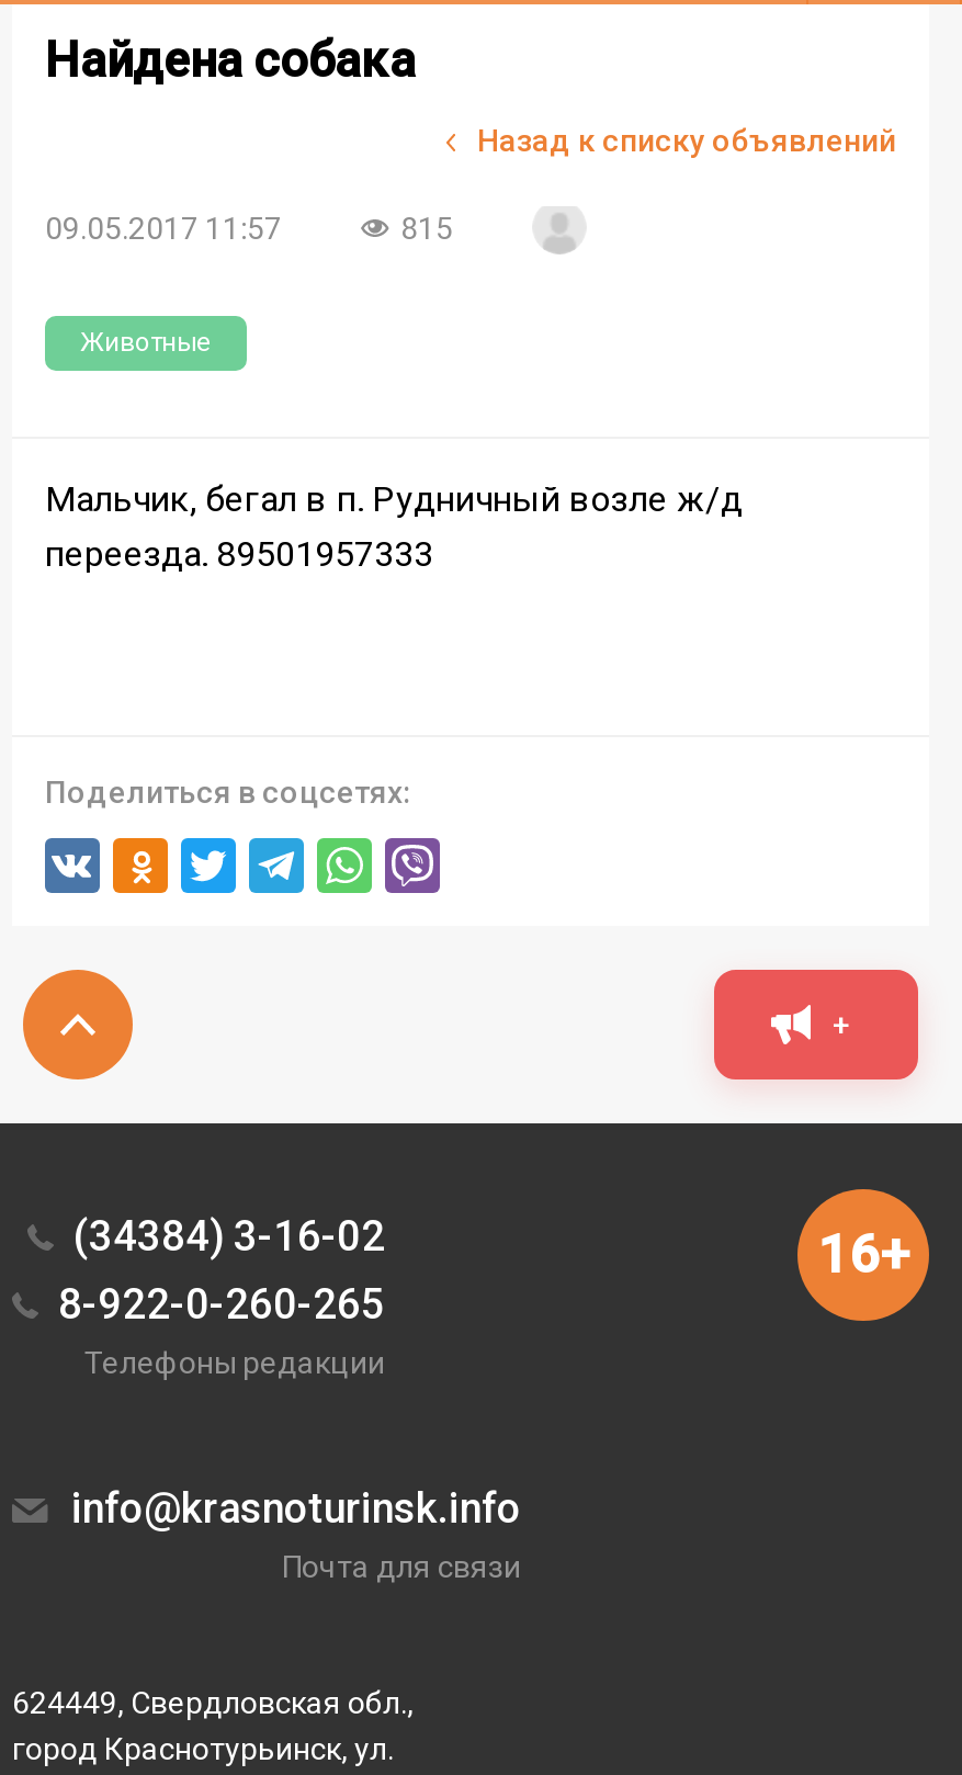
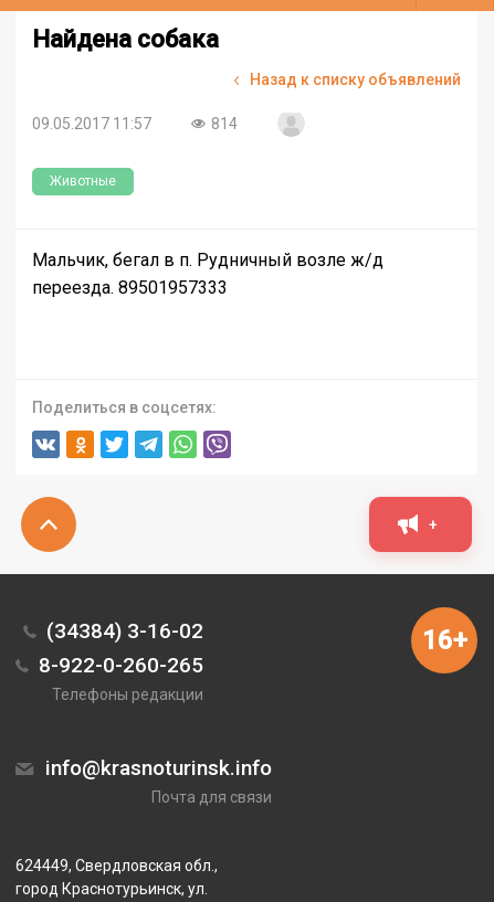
[400,211,453,246] 815 -> [211,115,238,133] 814

